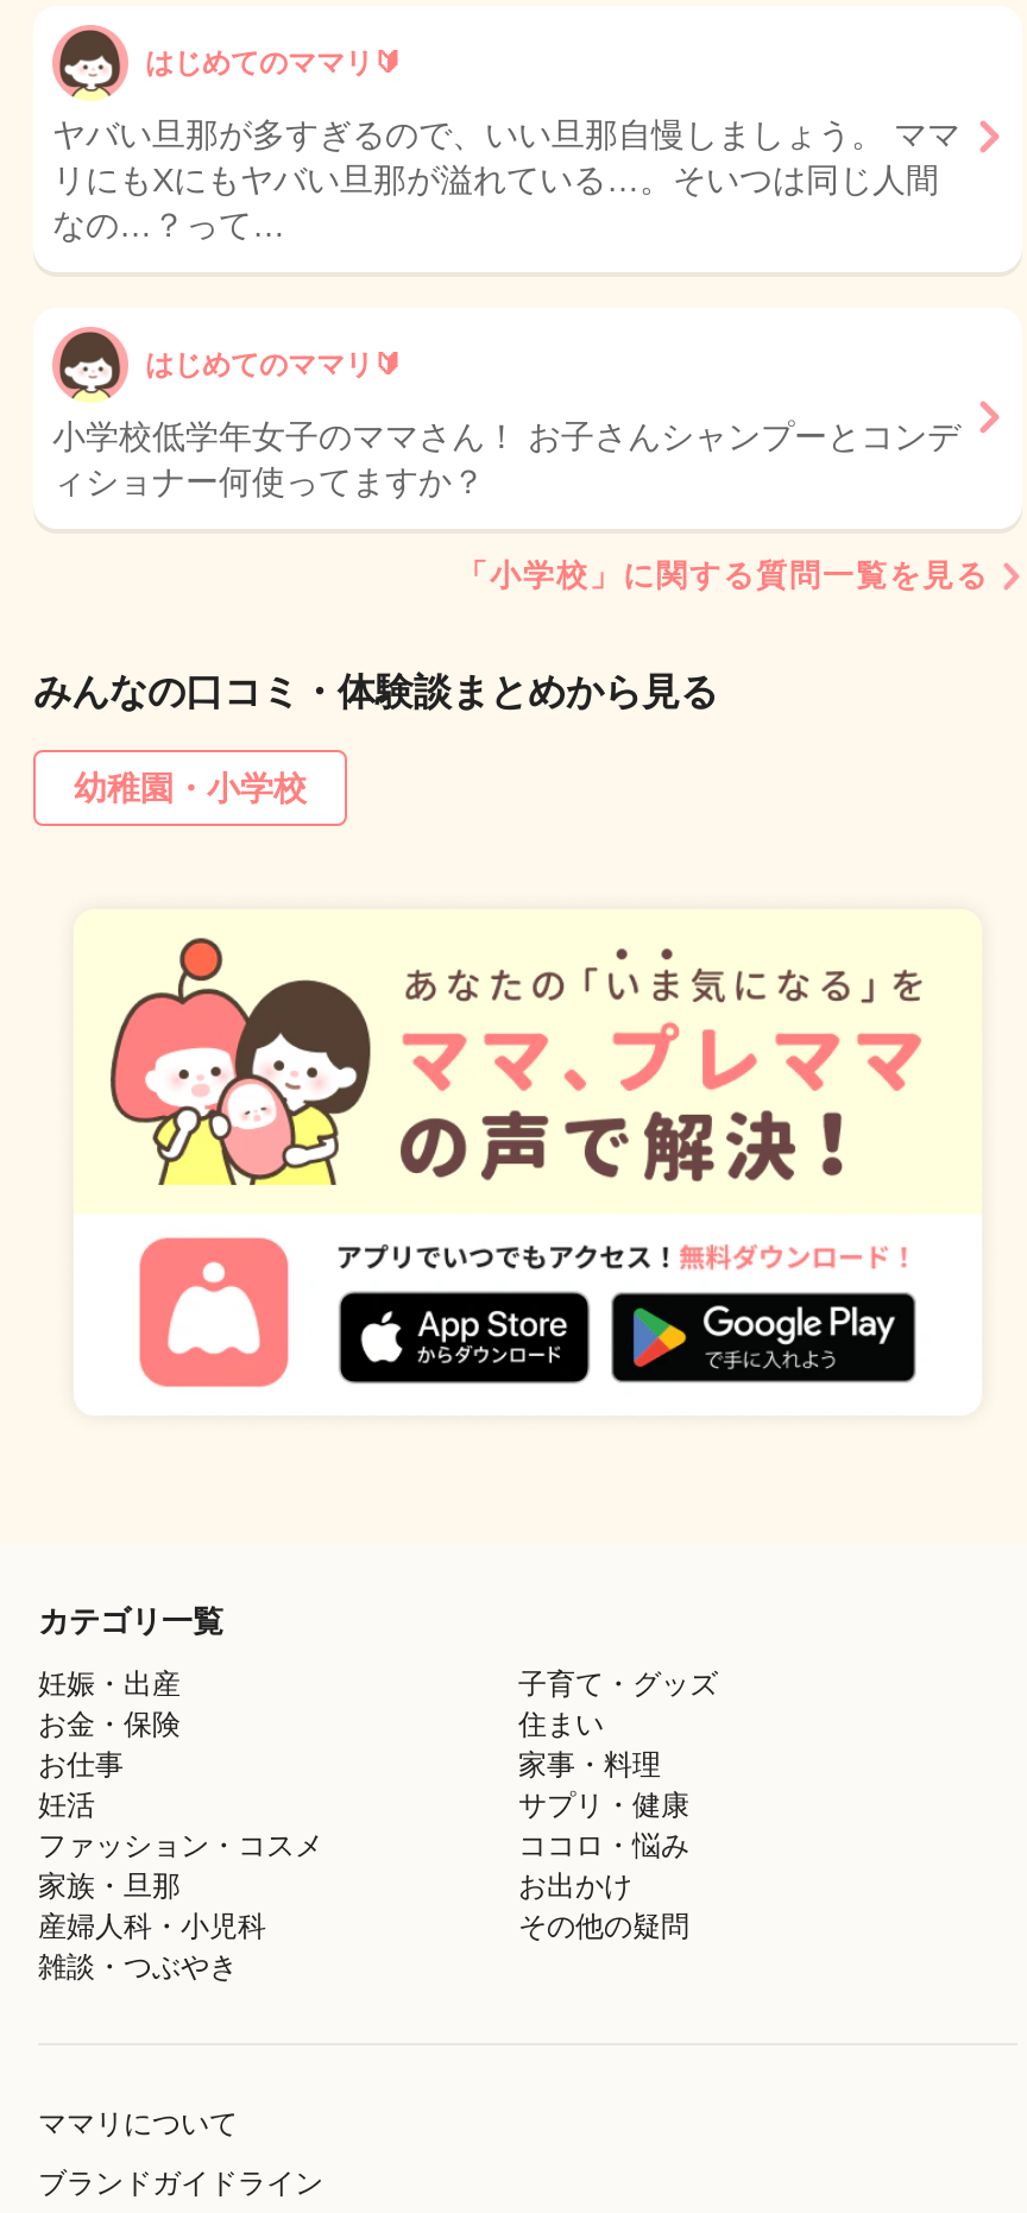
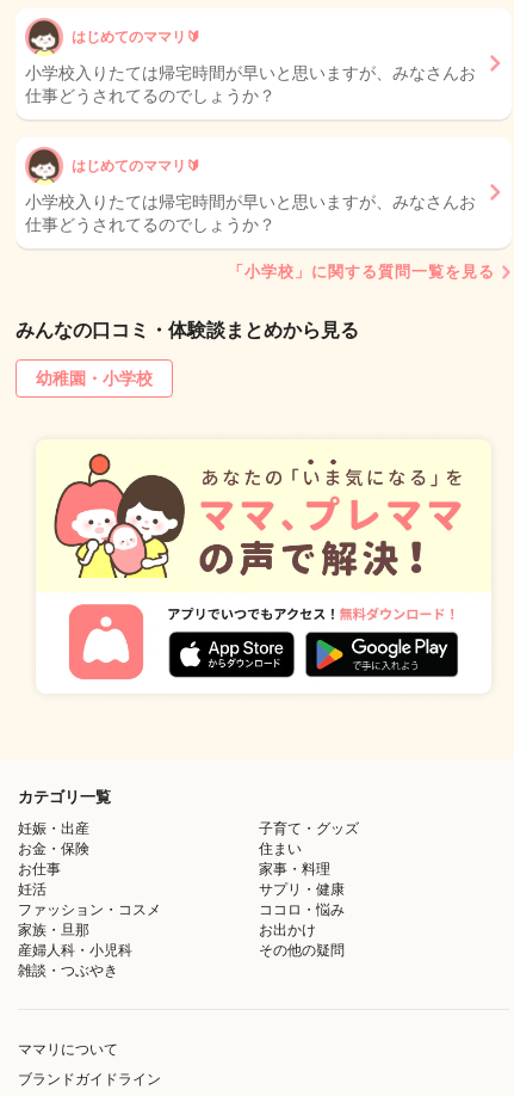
[52,116,960,244] ヤバい旦那が多すぎるので、いい旦那自慢しましょう。 ママ | リにもXにもヤバい旦那が溢れている…。そいつは同じ人間 | なの…？って… -> [25,64,476,105] 小学校入りたては帰宅時間が早いと思いますが、みなさんお | 仕事どうされてるのでしょうか？
[52,418,960,501] 小学校低学年女子のママさん！ お子さんシャンプーとコンデ | ィショナー何使ってますか？ -> [25,192,476,234] 小学校入りたては帰宅時間が早いと思いますが、みなさんお | 仕事どうされてるのでしょうか？

